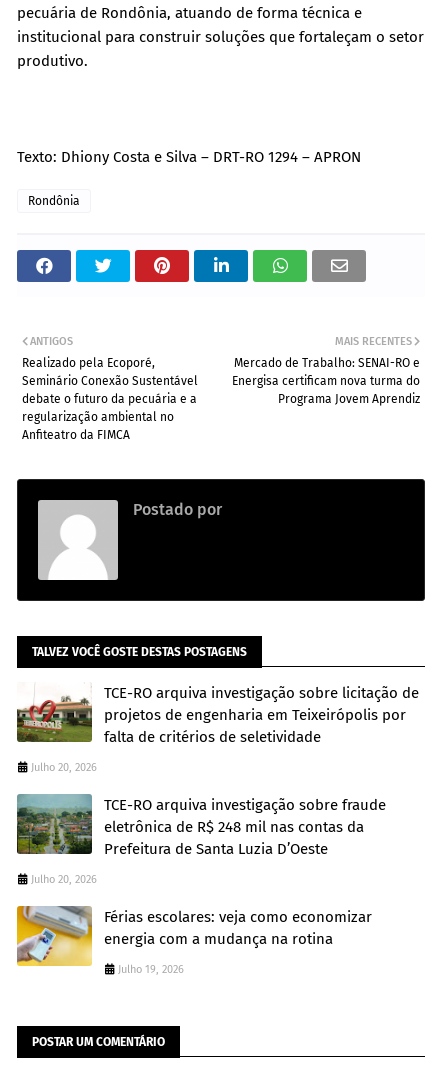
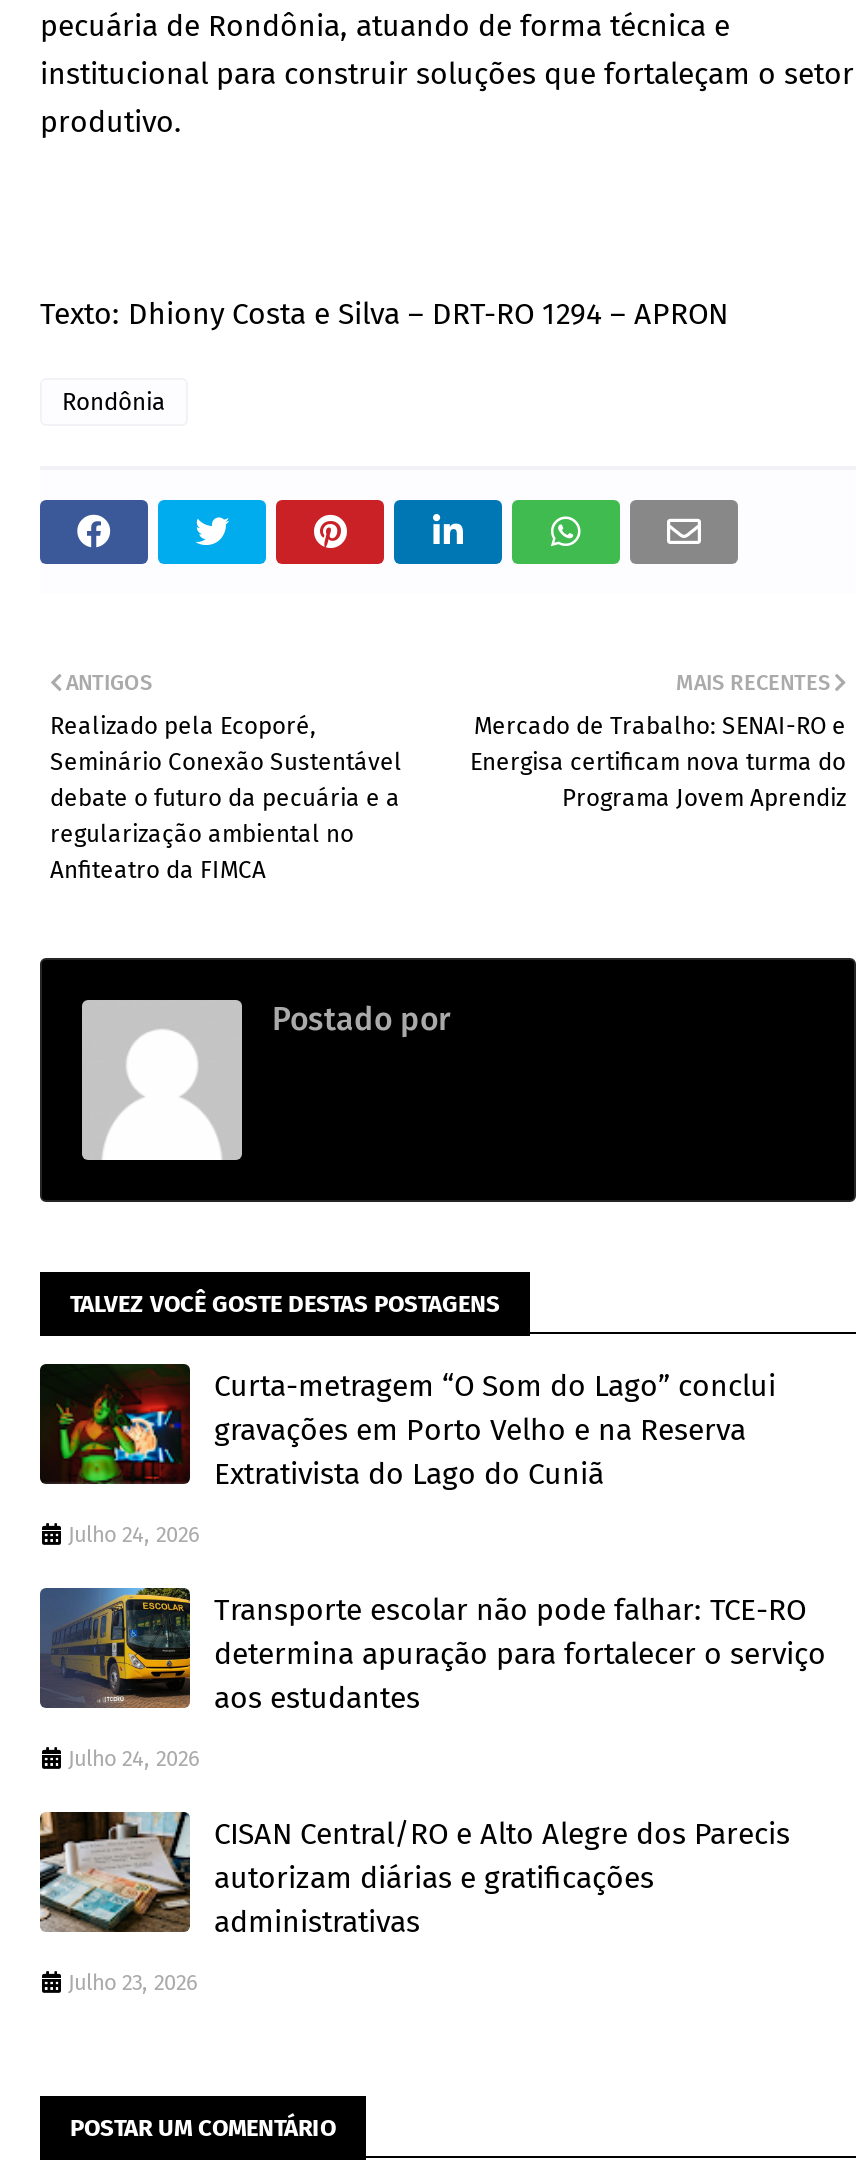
[16,682,419,746] [image] | TCE-RO arquiva investigação sobre licitação de | projetos de engenharia em Teixeirópolis por | falta de critérios de seletividade -> [38,1362,776,1493] [image] | Curta-metragem “O Som do Lago” conclui | gravações em Porto Velho e na Reserva | Extrativista do Lago do Cuniã
[31,761,97,774] Julho 20, 2026 -> [68,1523,200,1549] Julho 24, 2026
[17,794,386,858] [image] | TCE-RO arquiva investigação sobre fraude | eletrônica de R$ 248 mil nas contas da | Prefeitura de Santa Luzia D’Oeste -> [40,1593,826,1717] [image] | Transporte escolar não pode falhar: TCE-RO | determina apuração para fortalecer o serviço | aos estudantes
[31,873,97,886] Julho 20, 2026 -> [68,1747,200,1773] Julho 24, 2026
[16,906,372,956] [image] | Férias escolares: veja como economizar | energia com a mudança na rotina -> [38,1817,790,1941] [image] | CISAN Central/RO e Alto Alegre dos Parecis | autorizam diárias e gratificações | administrativas
[118,963,184,976] Julho 19, 2026 -> [68,1971,198,1997] Julho 23, 2026

